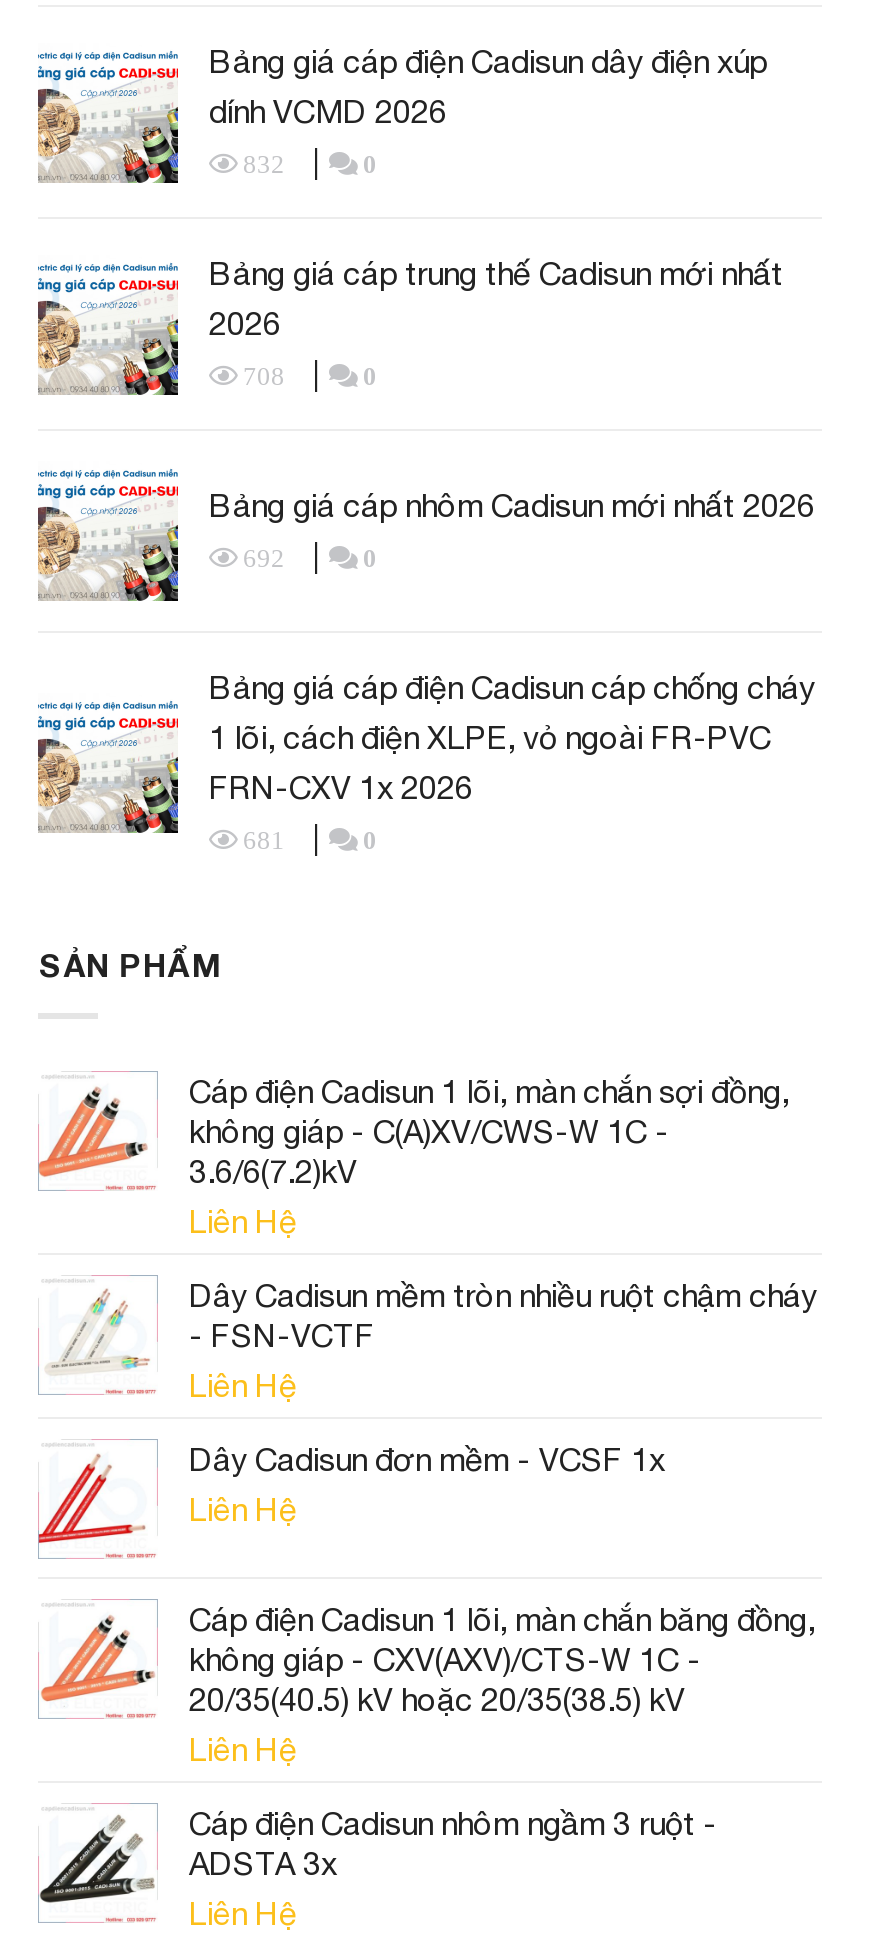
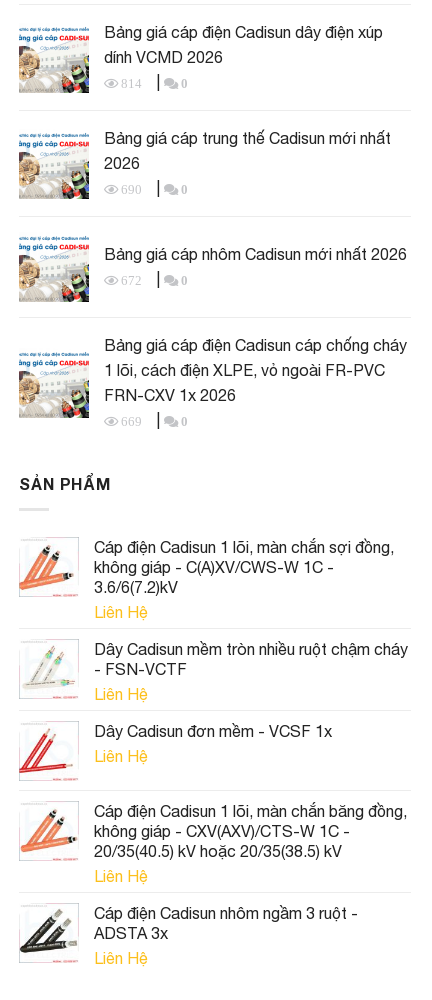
[237,151,285,177] 832 -> [118,77,142,90] 814
[237,363,285,389] 708 -> [118,183,142,196] 690
[237,545,285,571] 692 -> [118,274,142,287] 672
[237,827,285,853] 681 -> [118,415,142,428] 669

